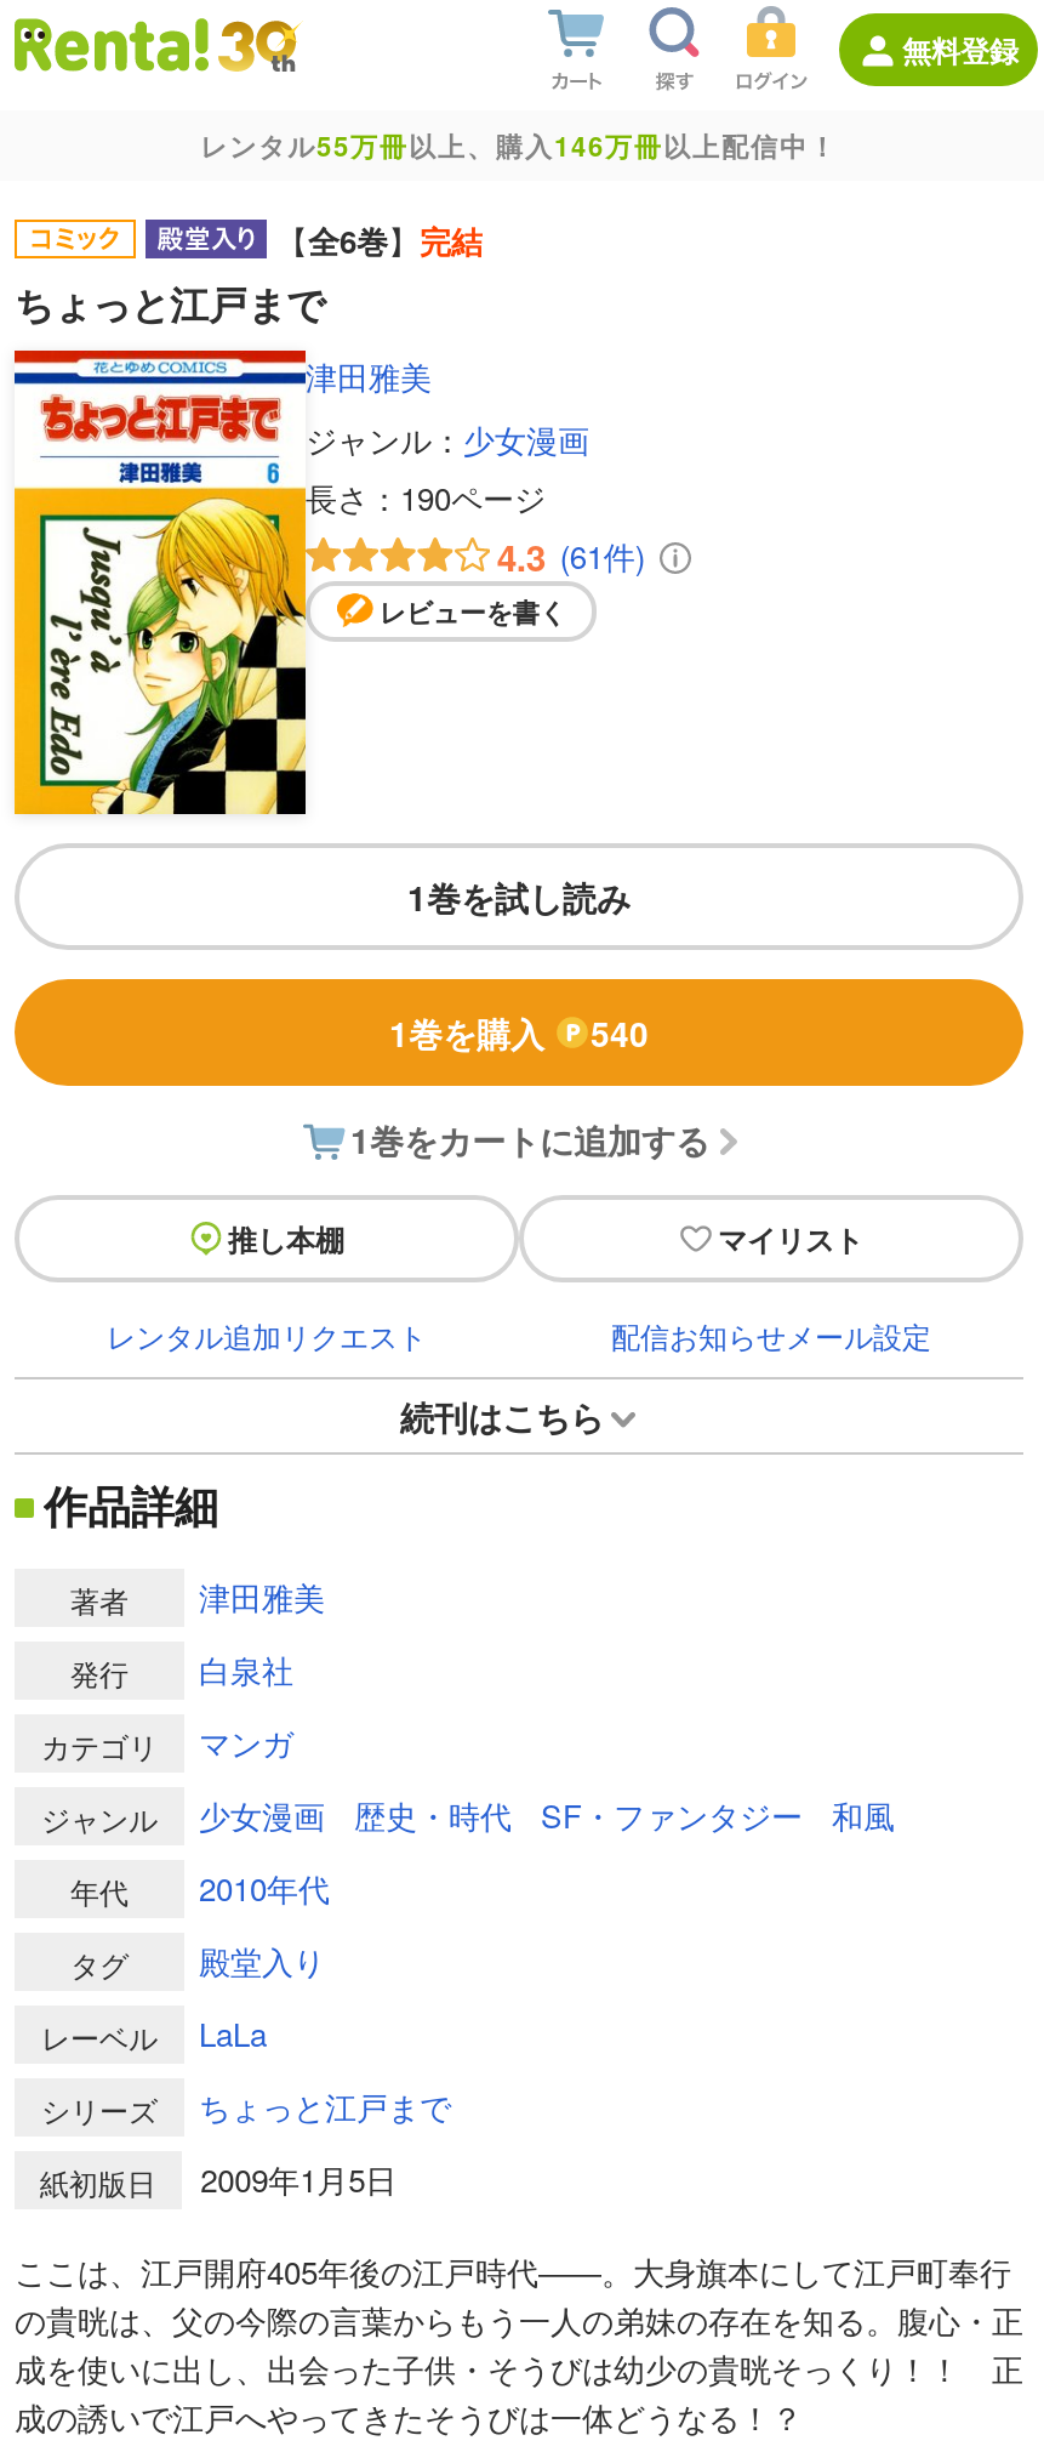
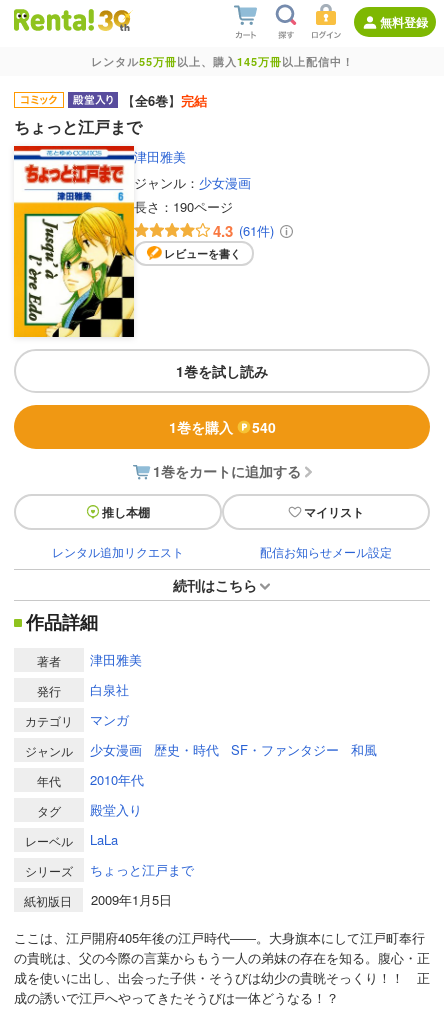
[200,127,838,164] レンタル55万冊以上、購入146万冊以上配信中！ -> [90,54,353,69] レンタル55万冊以上、購入145万冊以上配信中！

